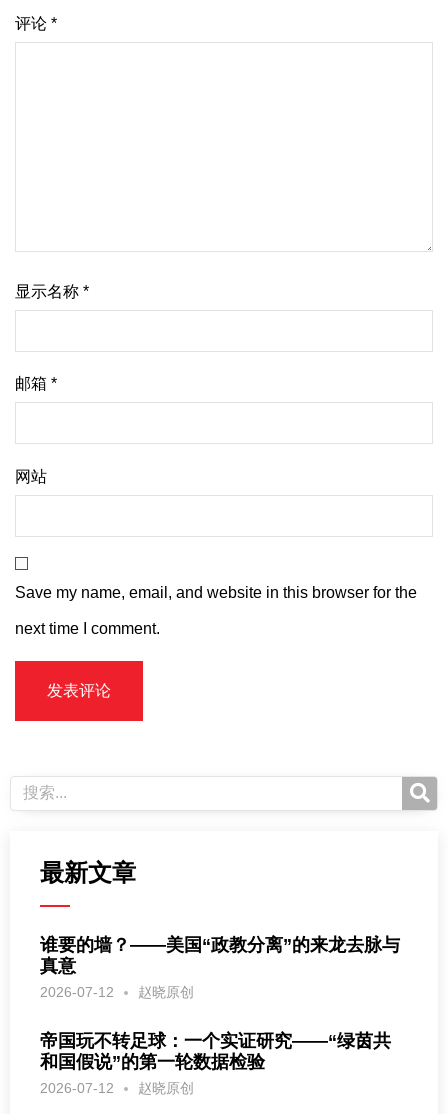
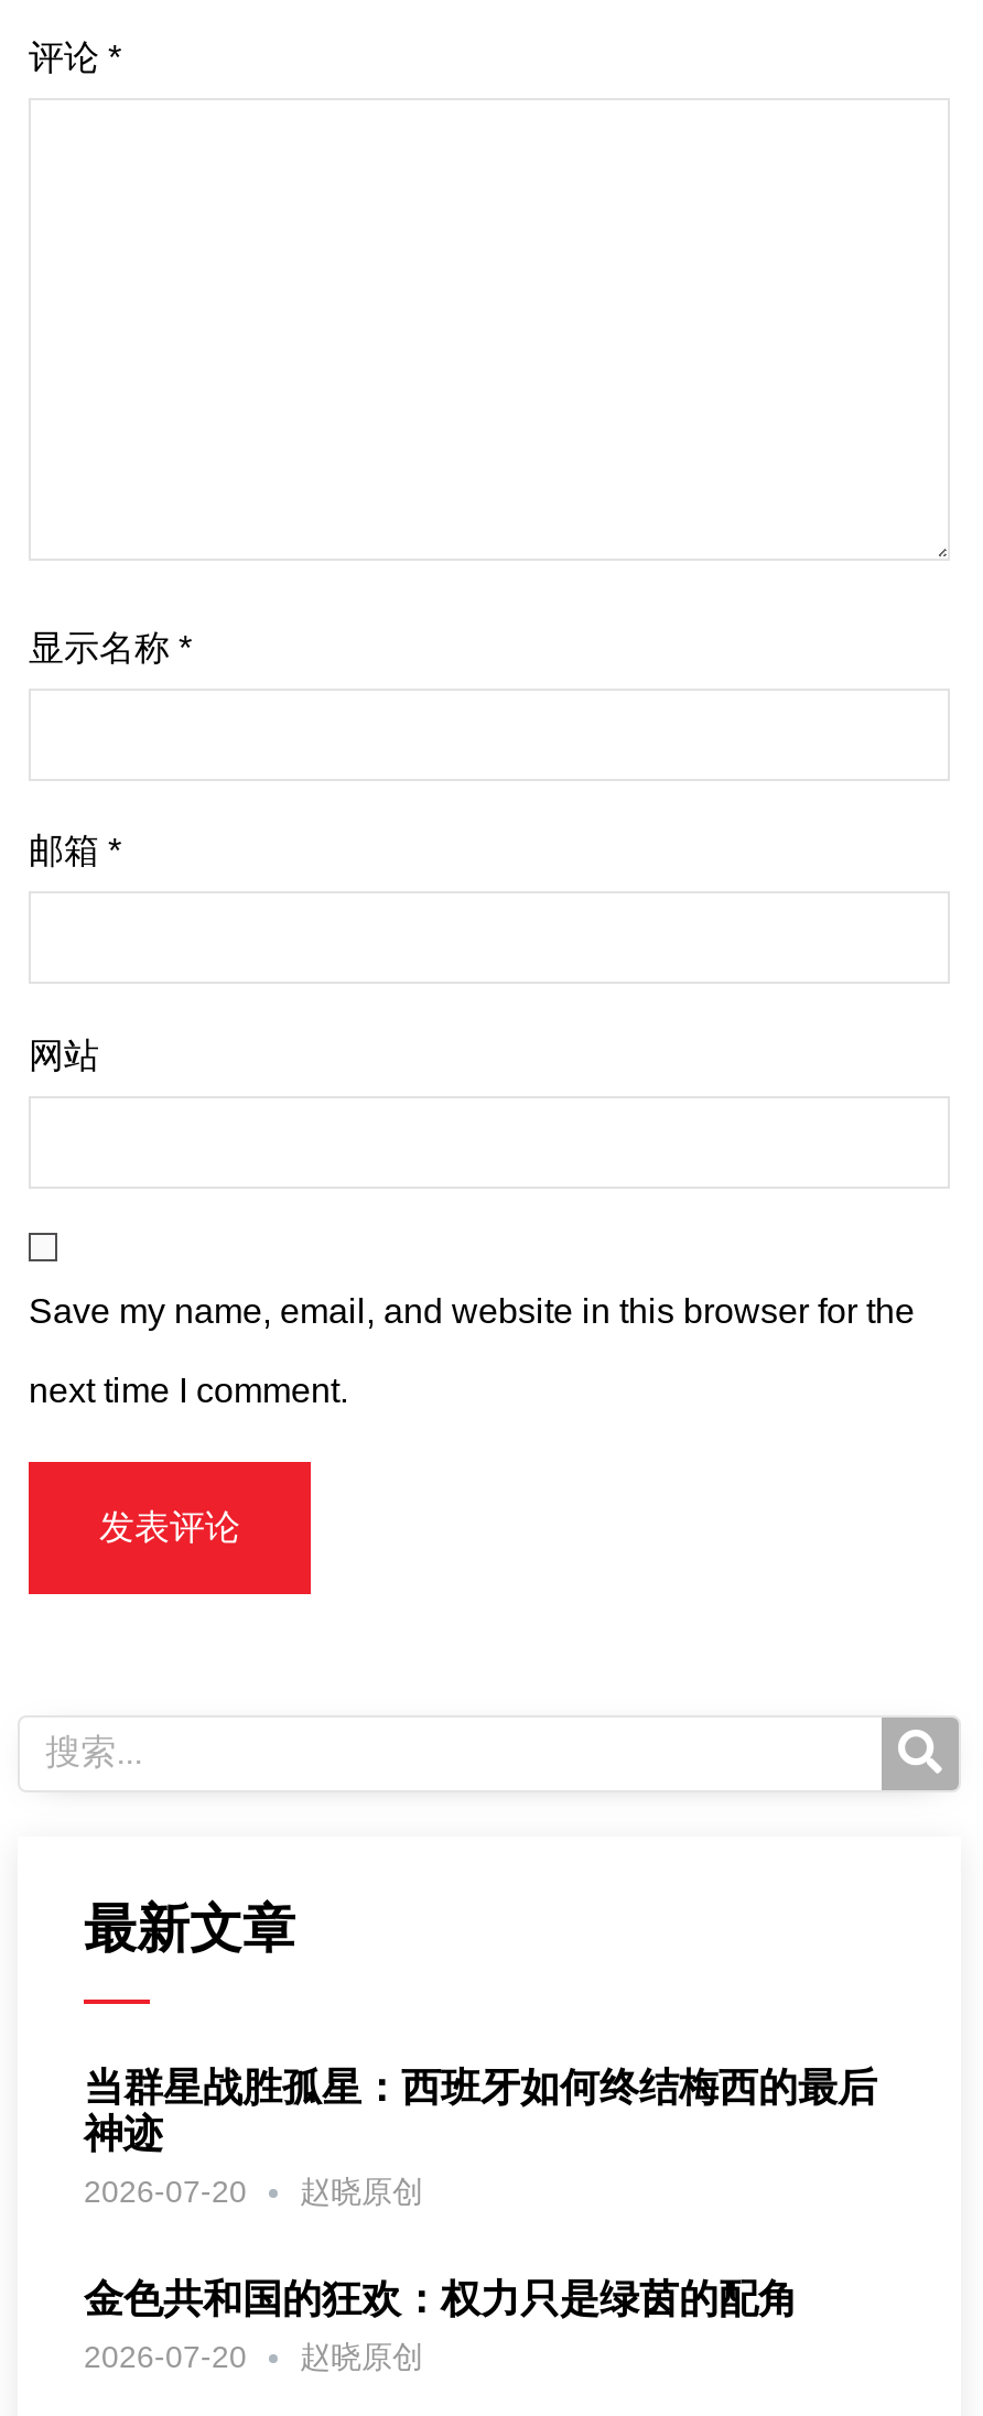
[40,935,400,1000] 谁要的墙？——美国“政教分离”的来龙去脉与 | 真意 | 2026-07-12 -> [84,2065,877,2208] 当群星战胜孤星：西班牙如何终结梅西的最后 | 神迹 | 2026-07-20
[40,1031,391,1096] 帝国玩不转足球：一个实证研究——“绿茵共 | 和国假说”的第一轮数据检验 | 2026-07-12 -> [84,2277,798,2374] 金色共和国的狂欢：权力只是绿茵的配角 | 2026-07-20

